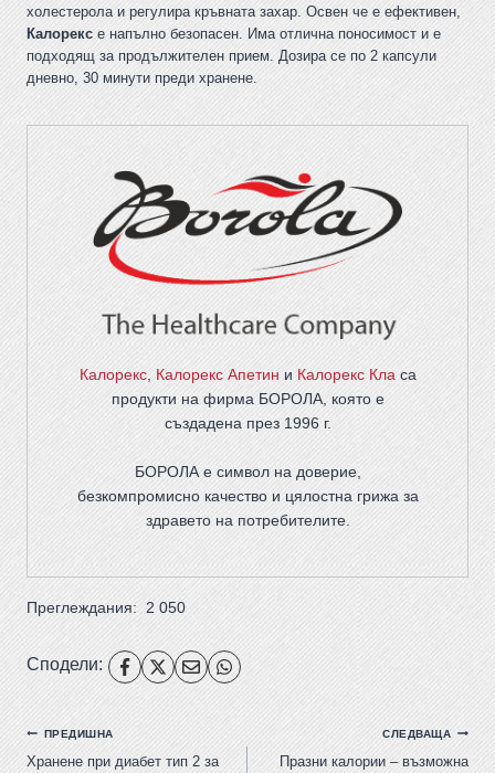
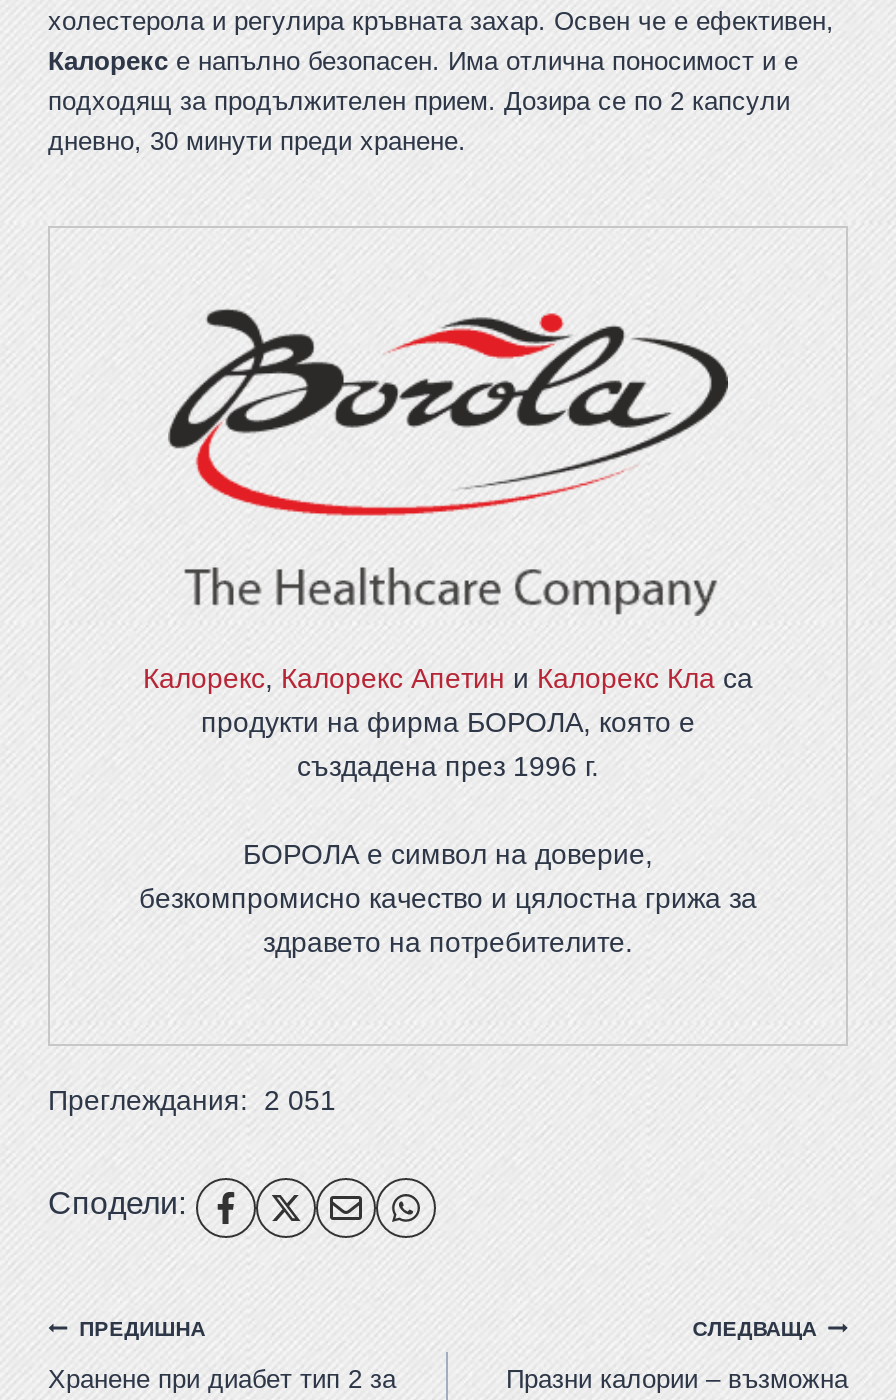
[27,599,186,617] Преглеждания: 2 050 -> [48,1085,336,1117] Преглеждания: 2 051

